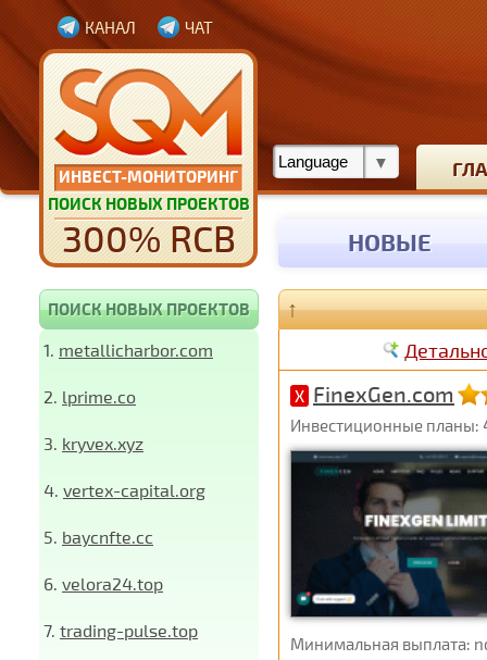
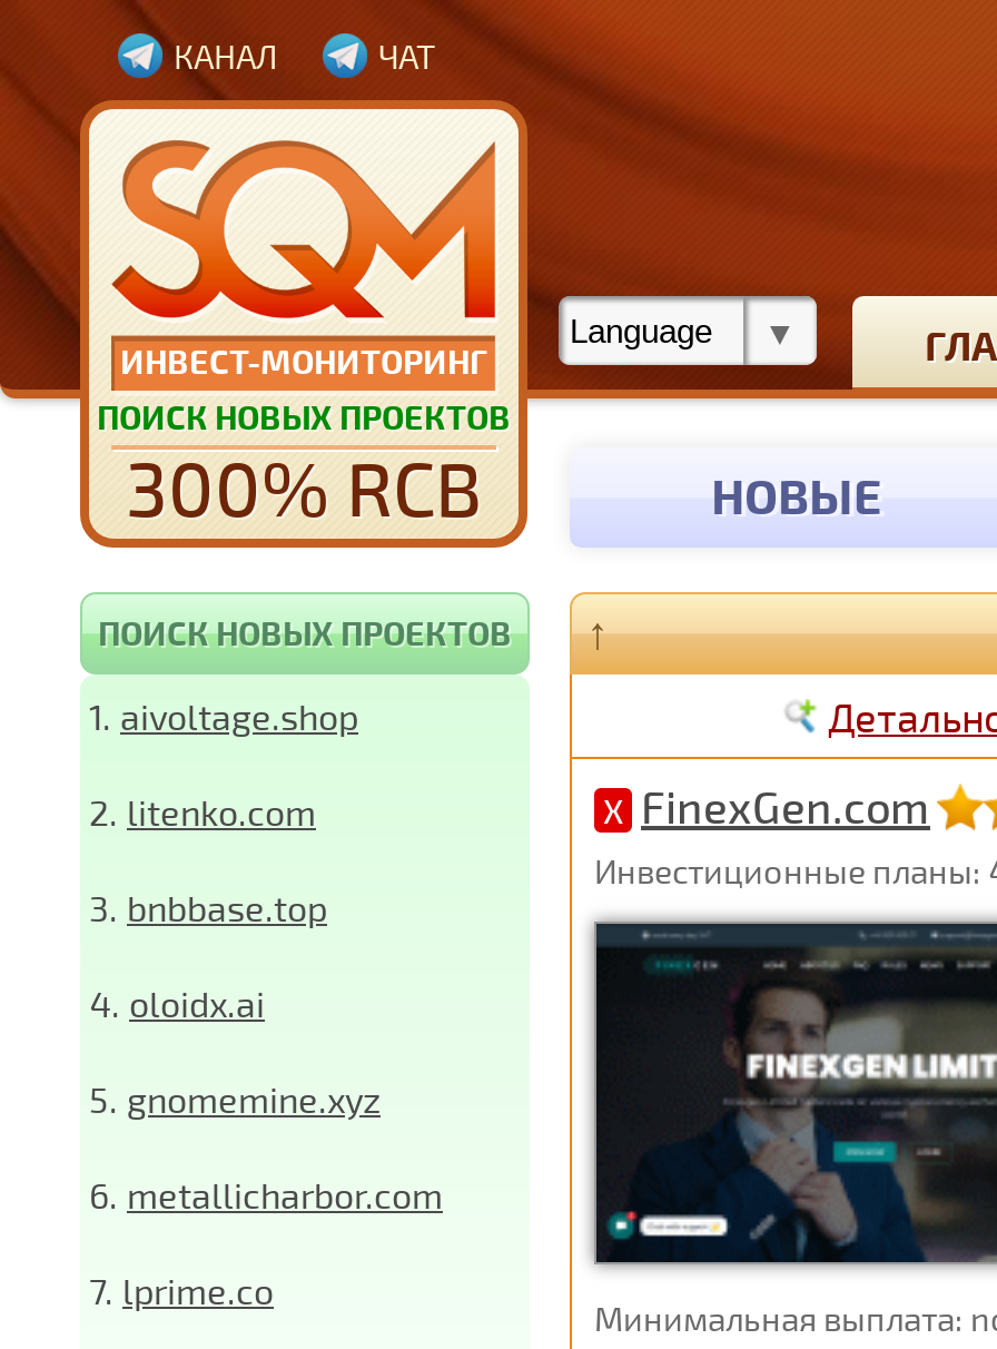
[43,339,213,360] 1. metallicharbor.com -> [89,695,358,737] 1. aivoltage.shop
[43,386,136,407] 2. lprime.co -> [89,790,316,833] 2. litenko.com
[43,433,143,453] 3. kryvex.xyz -> [89,886,327,928] 3. bnbbase.top
[43,480,205,500] 4. vertex-capital.org -> [89,982,265,1024] 4. oloidx.ai
[43,526,153,547] 5. baycnfte.cc -> [89,1077,381,1120] 5. gnomemine.xyz
[43,573,163,594] 6. velora24.top -> [89,1173,443,1215] 6. metallicharbor.com
[43,620,198,640] 7. trading-pulse.top -> [89,1269,274,1311] 7. lprime.co

